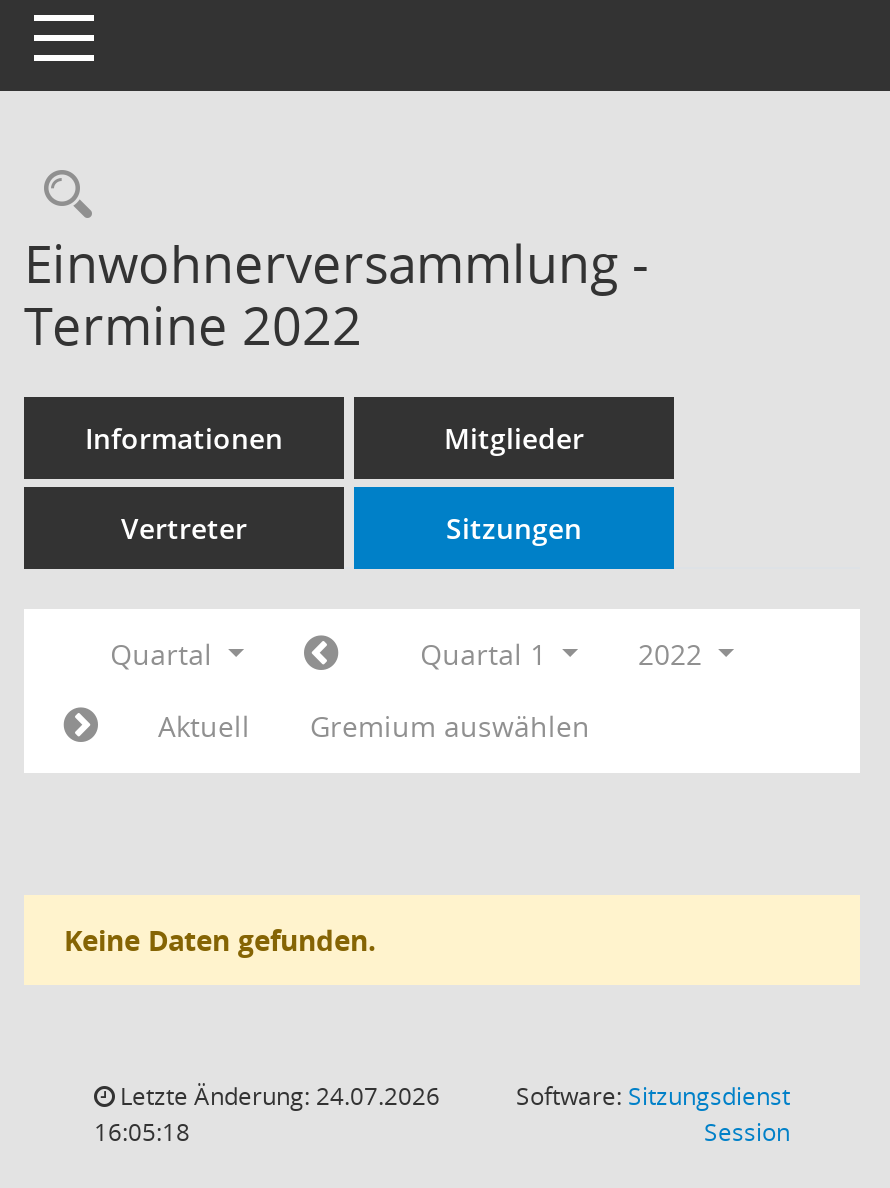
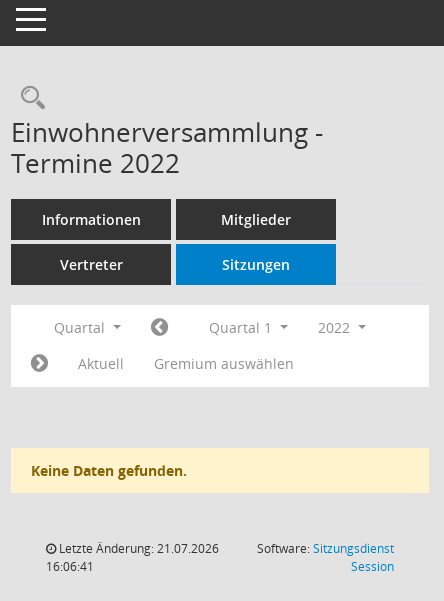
[114,1079,440,1113] Letzte Änderung: 24.07.2026 -> [56,540,219,557] Letzte Änderung: 21.07.2026
[94,1115,190,1149] 16:05:18 -> [46,558,94,575] 16:06:41

